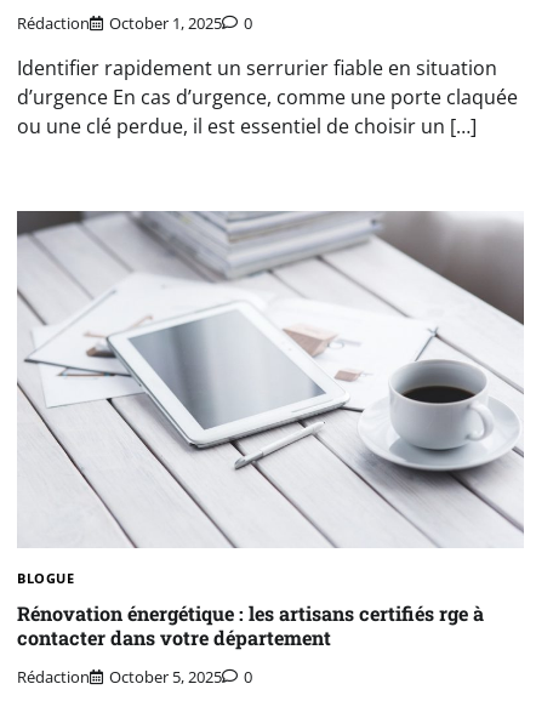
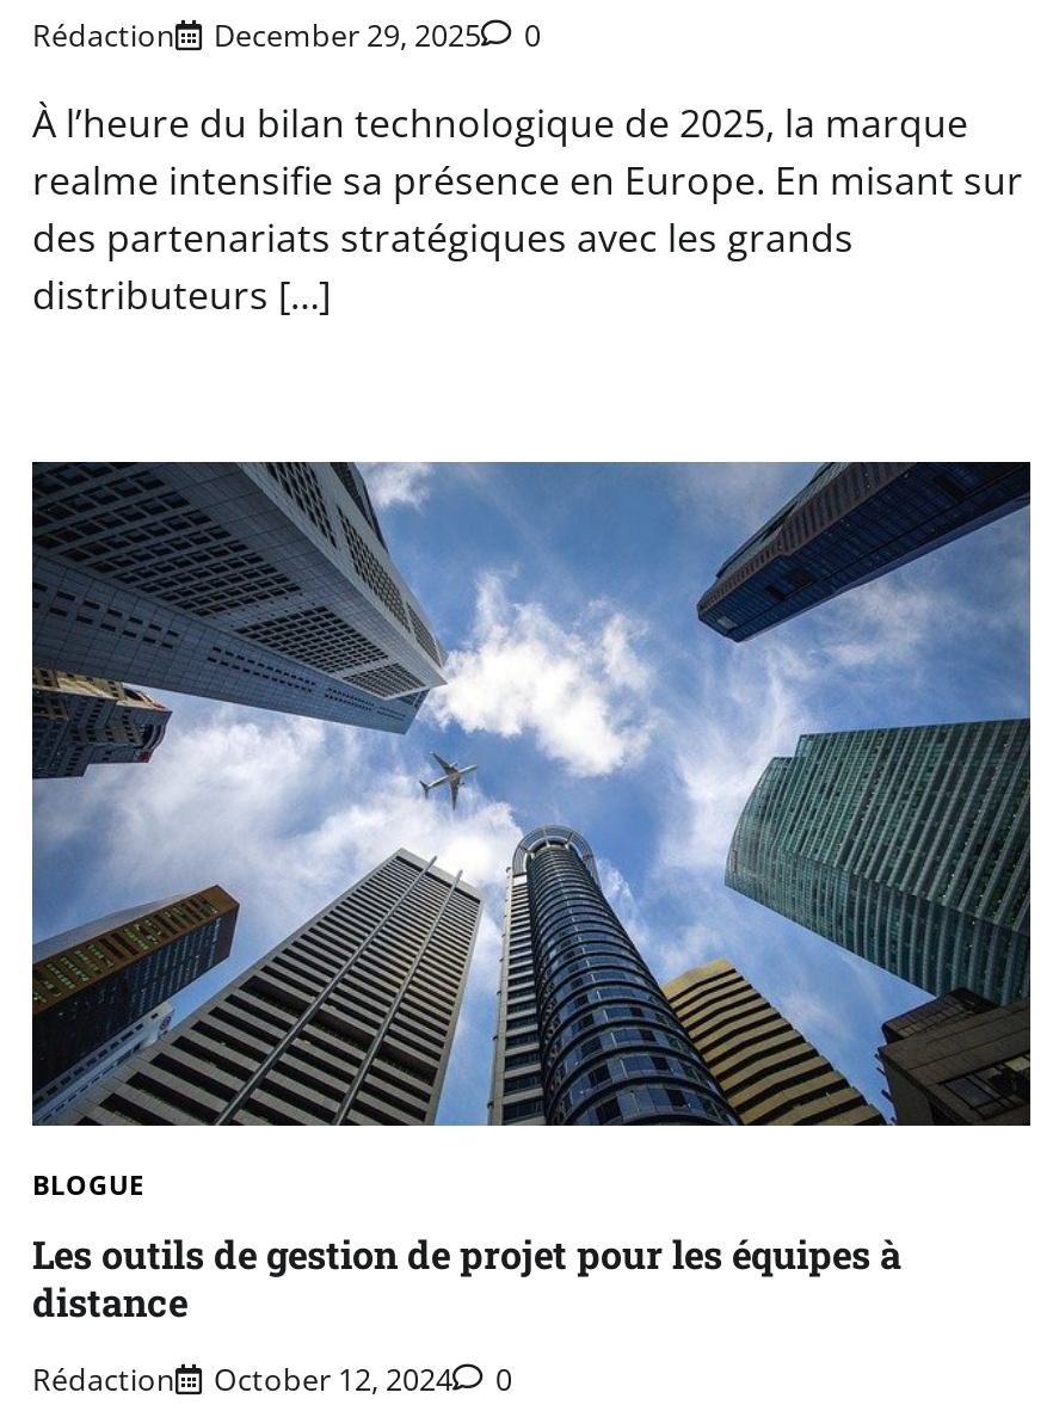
[17,12,252,33] Rédaction October 1, 2025 0 -> [32,13,541,56] Rédaction December 29, 2025 0
[17,54,518,139] Identifier rapidement un serrurier fiable en situation | d’urgence En cas d’urgence, comme une porte claquée | ou une clé perdue, il est essentiel de choisir un […] -> [32,97,1023,321] À l’heure du bilan technologique de 2025, la marque | realme intensifie sa présence en Europe. En misant sur | des partenariats stratégiques avec les grands | distributeurs […]
[16,210,525,548] [image] -> [30,458,1033,1127] [image]
[17,600,484,649] Rénovation énergétique : les artisans certifiés rge à | contacter dans votre département -> [32,1227,901,1325] Les outils de gestion de projet pour les équipes à | distance
[17,666,252,688] Rédaction October 5, 2025 0 -> [32,1357,512,1400] Rédaction October 12, 2024 0

